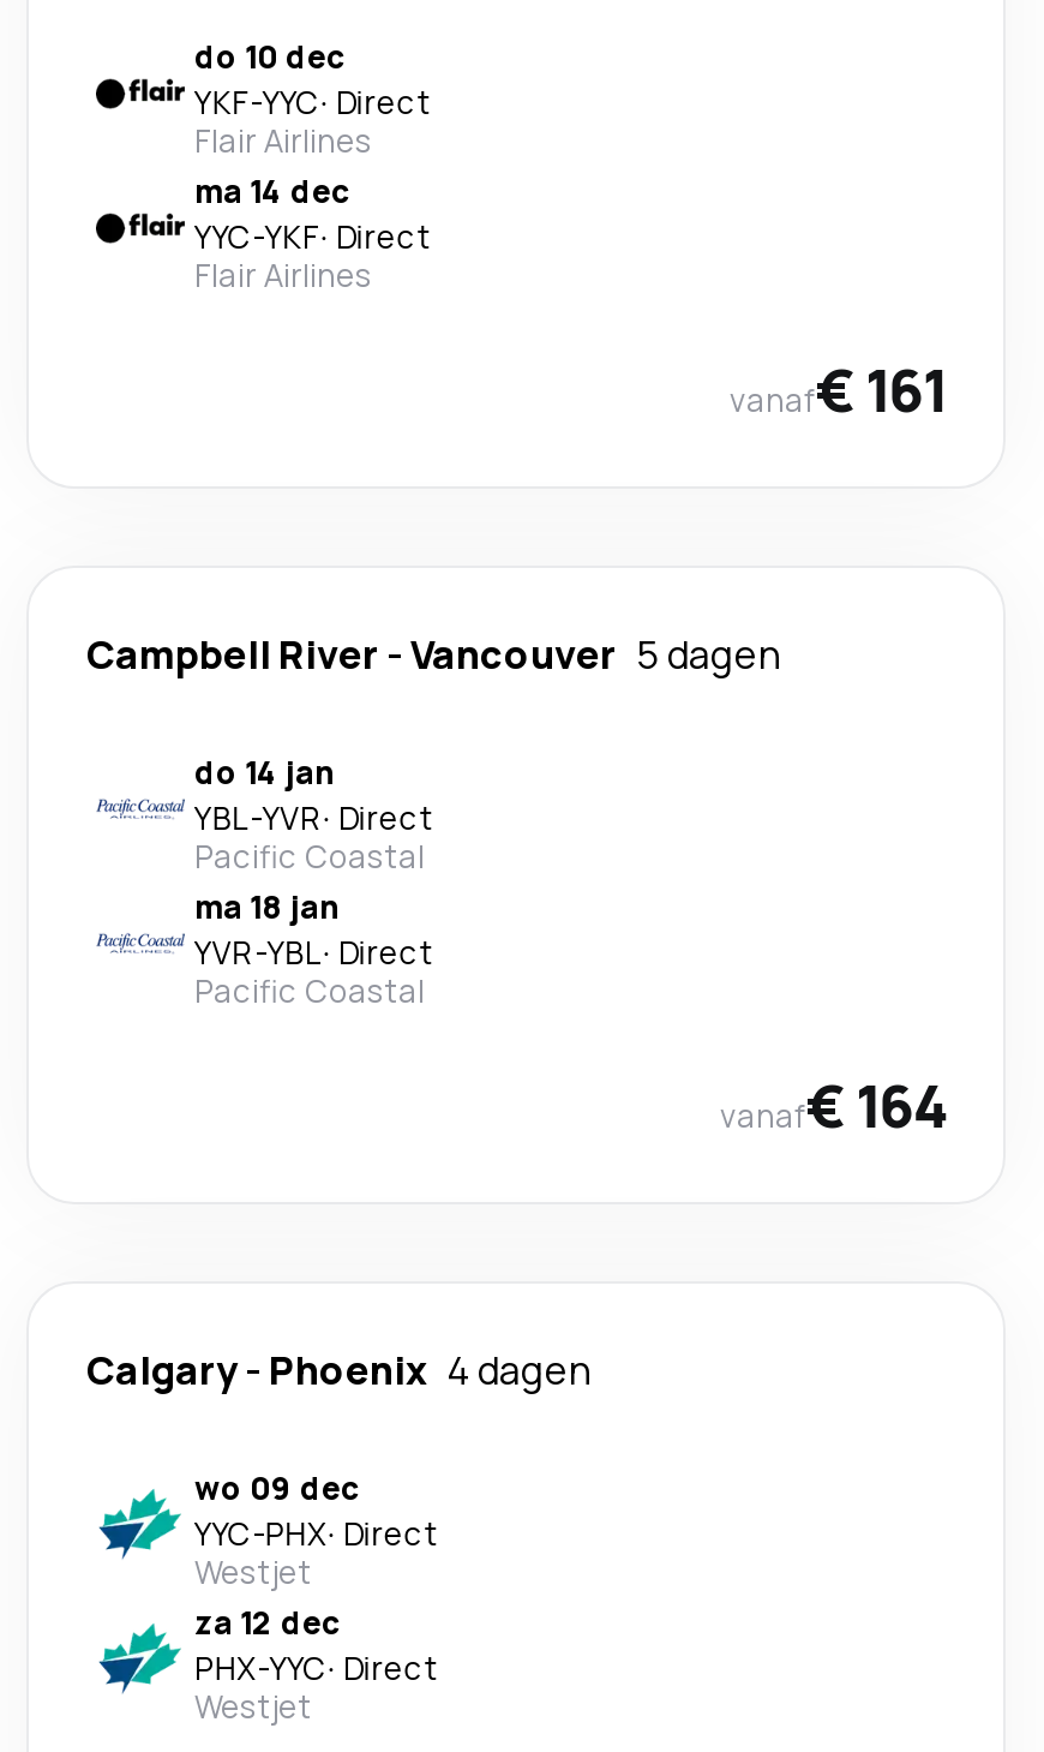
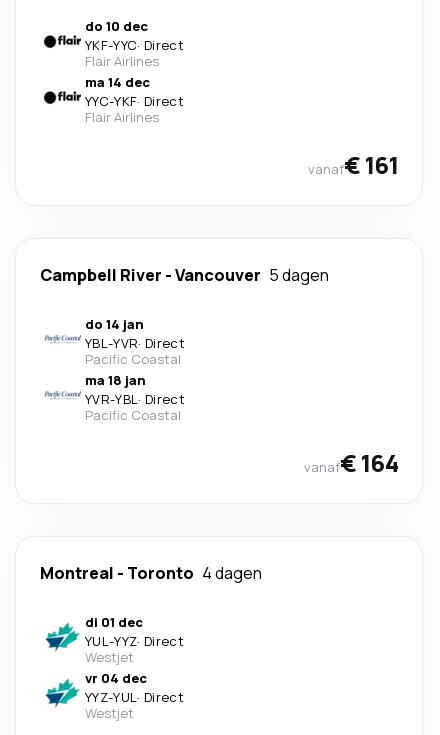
[86,1344,590,1397] Calgary - Phoenix 4 dagen -> [40,562,262,584] Montreal - Toronto 4 dagen
[194,1466,360,1509] wo 09 dec -> [85,613,143,631] di 01 dec
[194,1512,439,1555] YYC-PHX · Direct -> [85,632,184,650] YUL-YYZ · Direct
[194,1601,341,1644] za 12 dec -> [85,669,147,687] vr 04 dec
[194,1646,439,1690] PHX-YYC · Direct -> [85,688,184,706] YYZ-YUL · Direct

